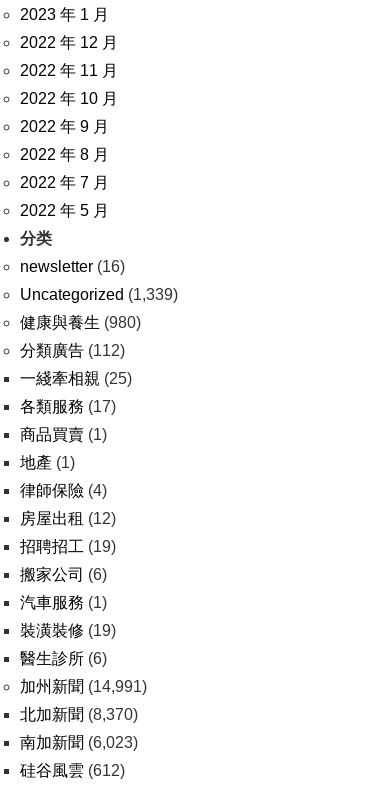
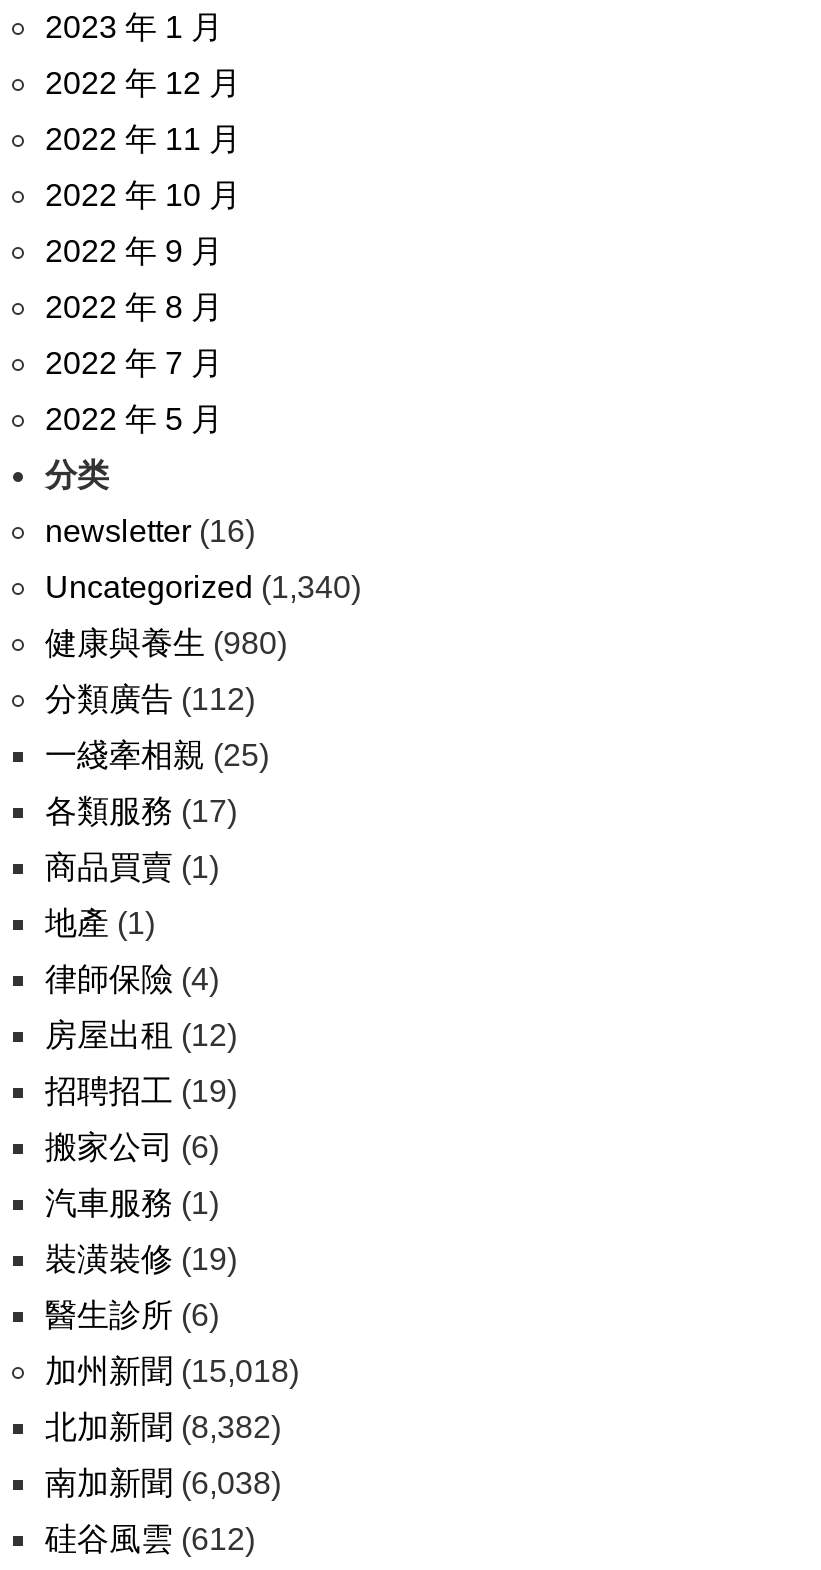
[20,286,178,303] Uncategorized (1,339) -> [45,570,361,604] Uncategorized (1,340)
[20,678,147,695] 加州新聞(14,991) -> [45,1354,299,1388] 加州新聞(15,018)
[20,706,138,723] 北加新聞(8,370) -> [45,1410,281,1444] 北加新聞(8,382)
[20,734,138,751] 南加新聞(6,023) -> [45,1466,281,1500] 南加新聞(6,038)

